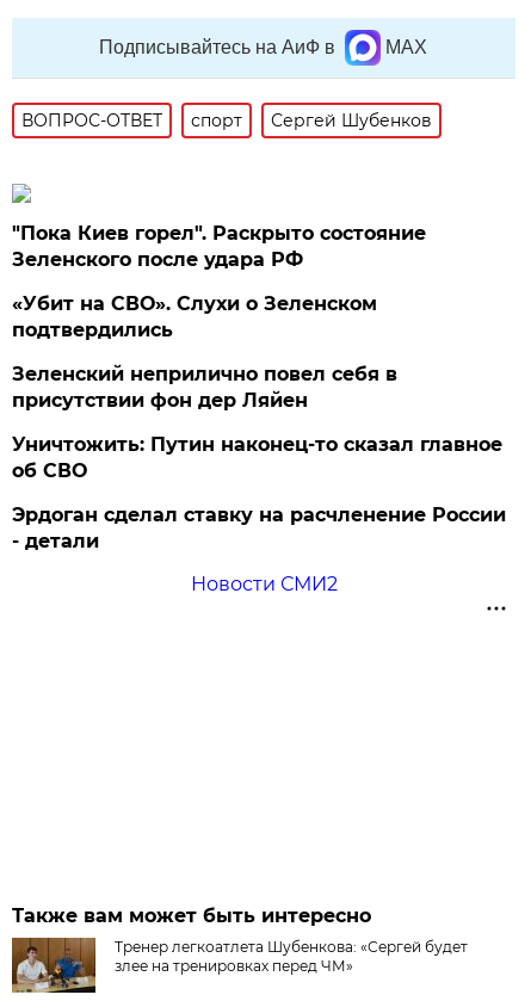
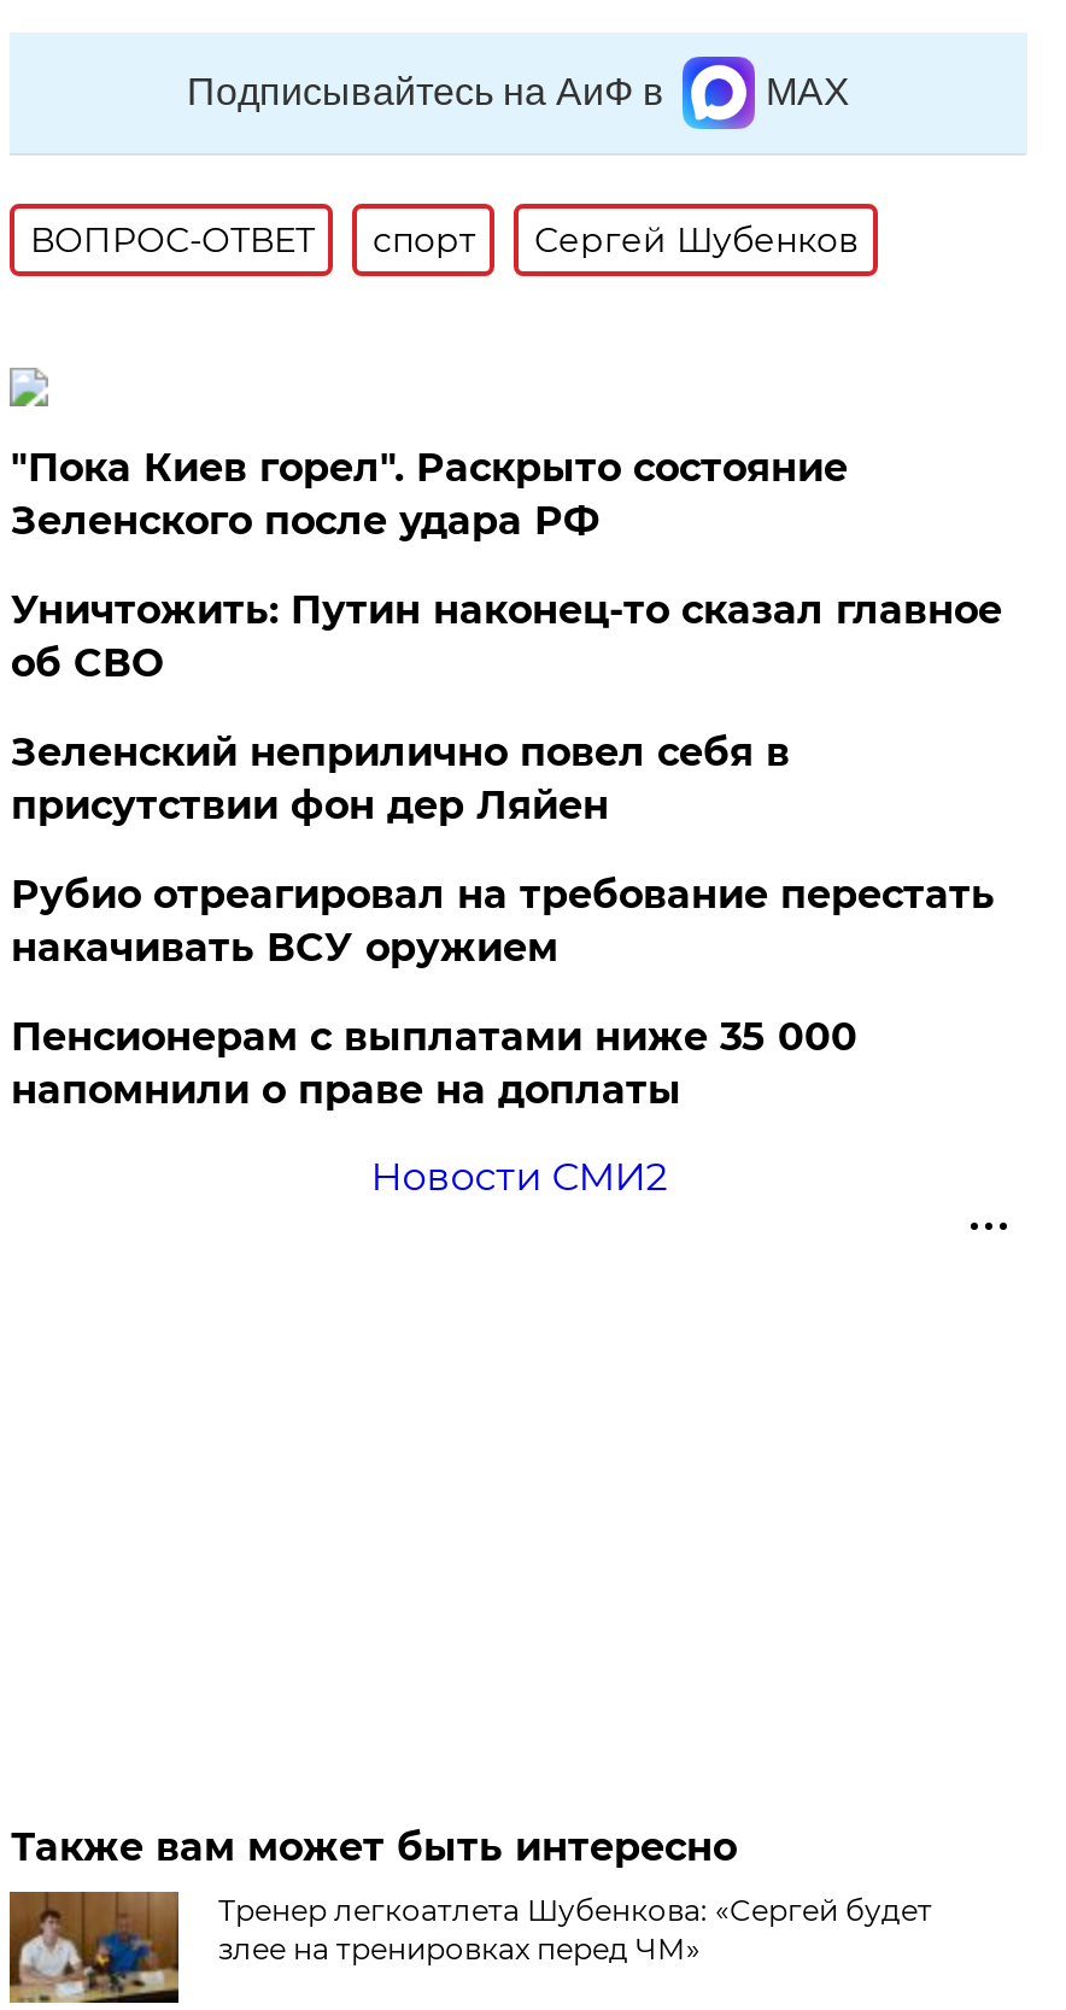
[12,292,378,341] «Убит на СВО». Слухи о Зеленском | подтвердились -> none
none -> [11,872,995,971] Рубио отреагировал на требование перестать | накачивать ВСУ оружием
moved [12,433,503,482] -> [11,587,1002,686]: Уничтожить: Путин наконец-то сказал главное | об СВО
[12,503,506,552] Эрдоган сделал ставку на расчленение России | - детали -> [11,1014,857,1113] Пенсионерам с выплатами ниже 35 000 | напомнили о праве на доплаты

